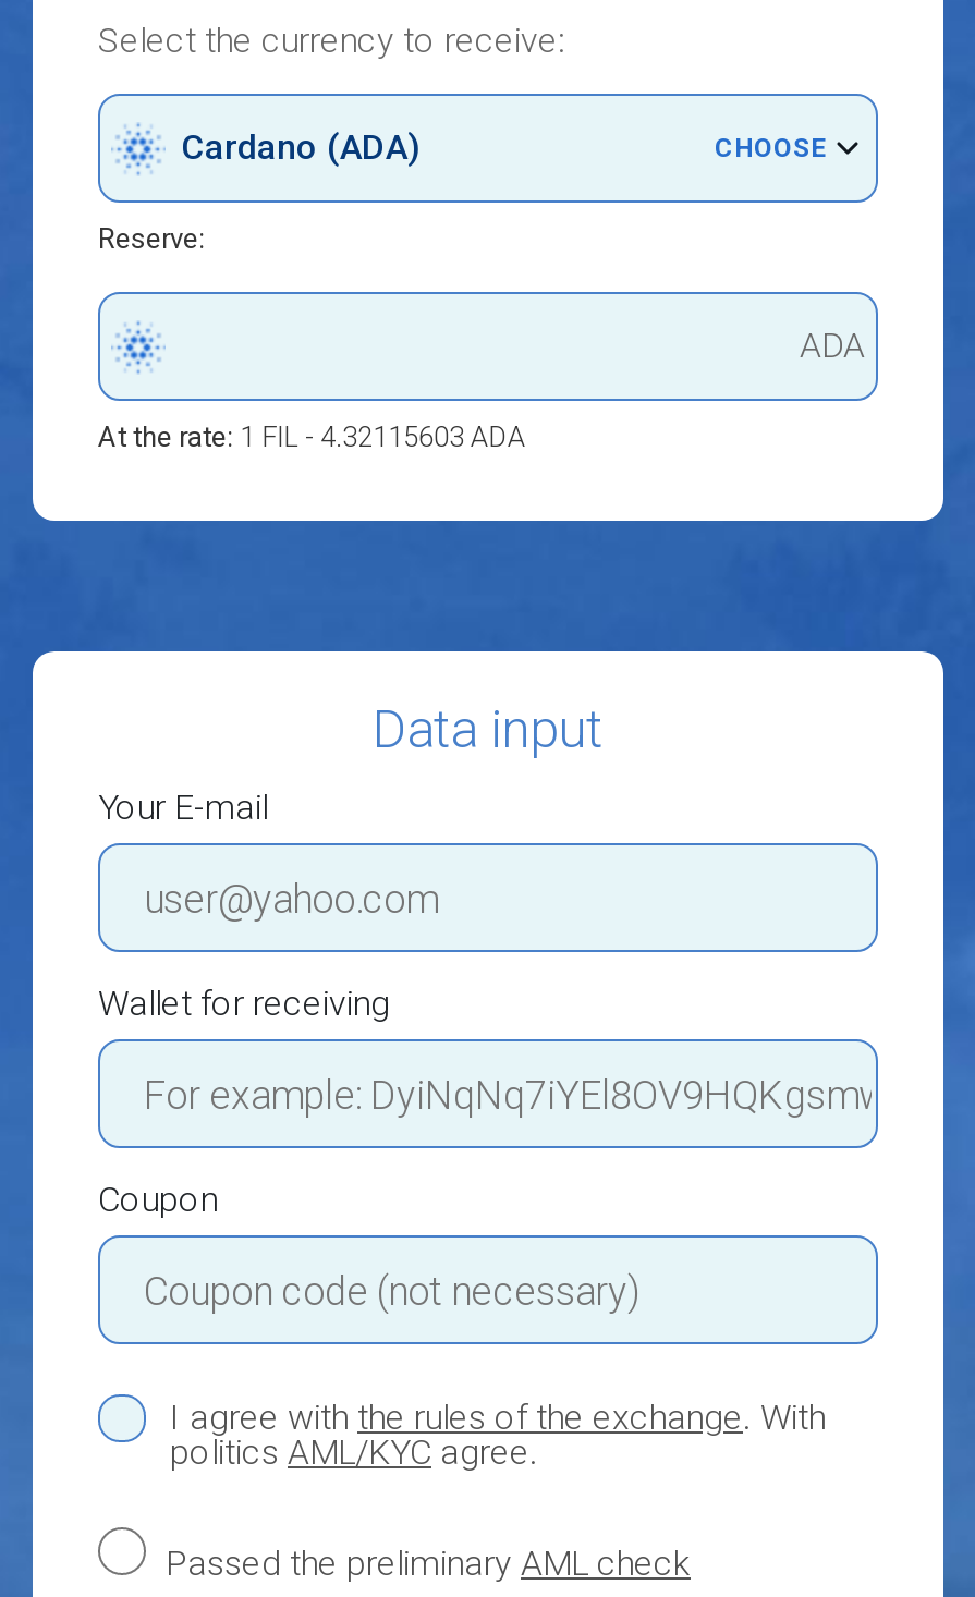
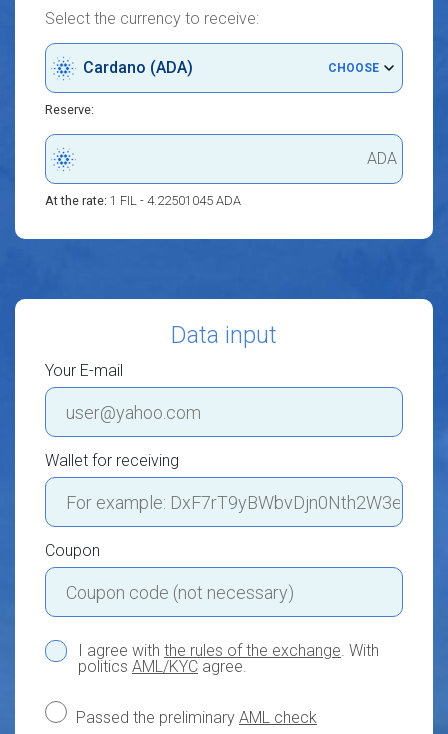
[98,420,525,453] At the rate: 1 FIL - 4.32115603 ADA -> [45,193,241,208] At the rate: 1 FIL - 4.22501045 ADA

